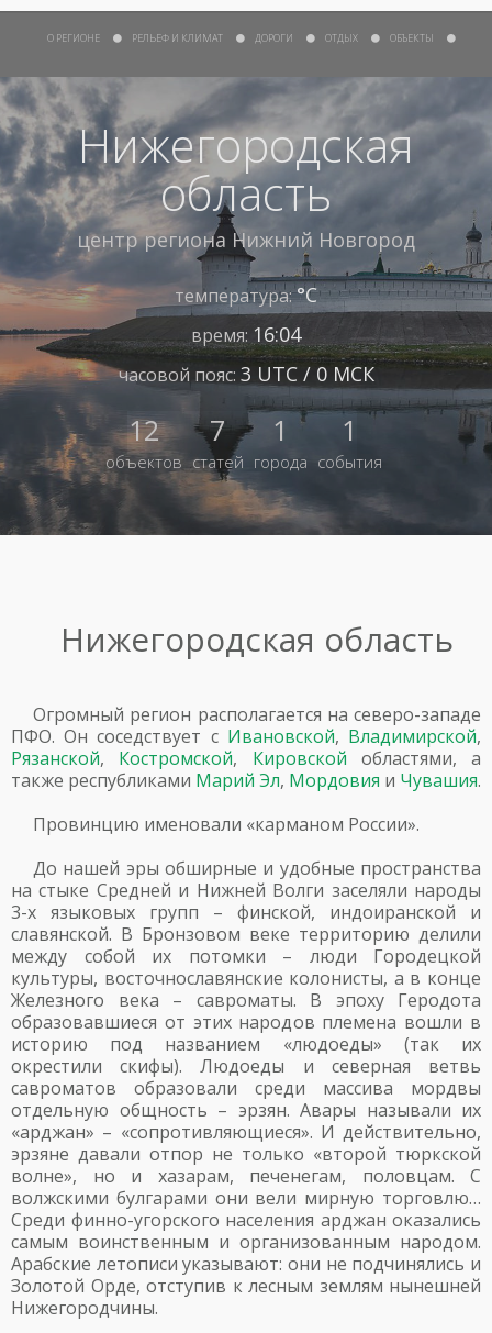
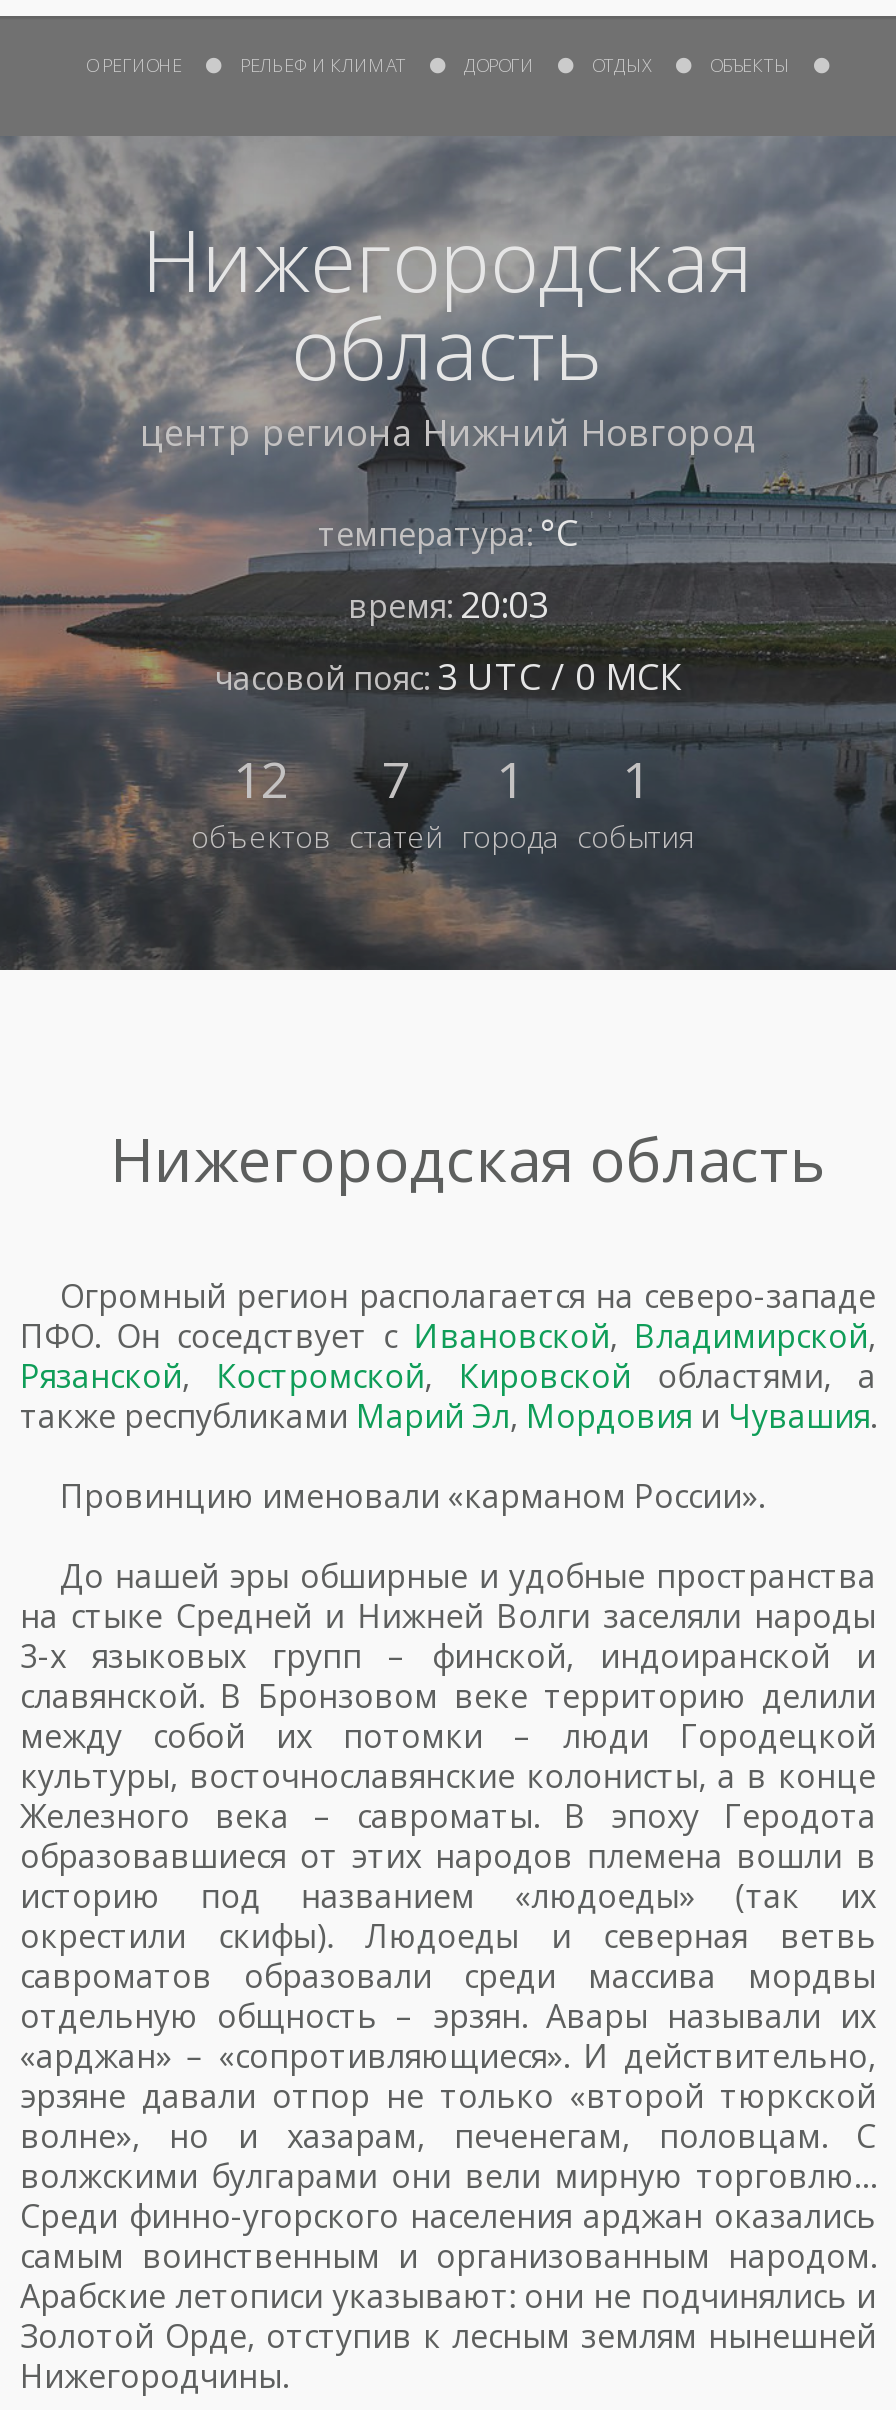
[191,321,301,347] время: 16:04 -> [348,580,548,628] время: 20:03

